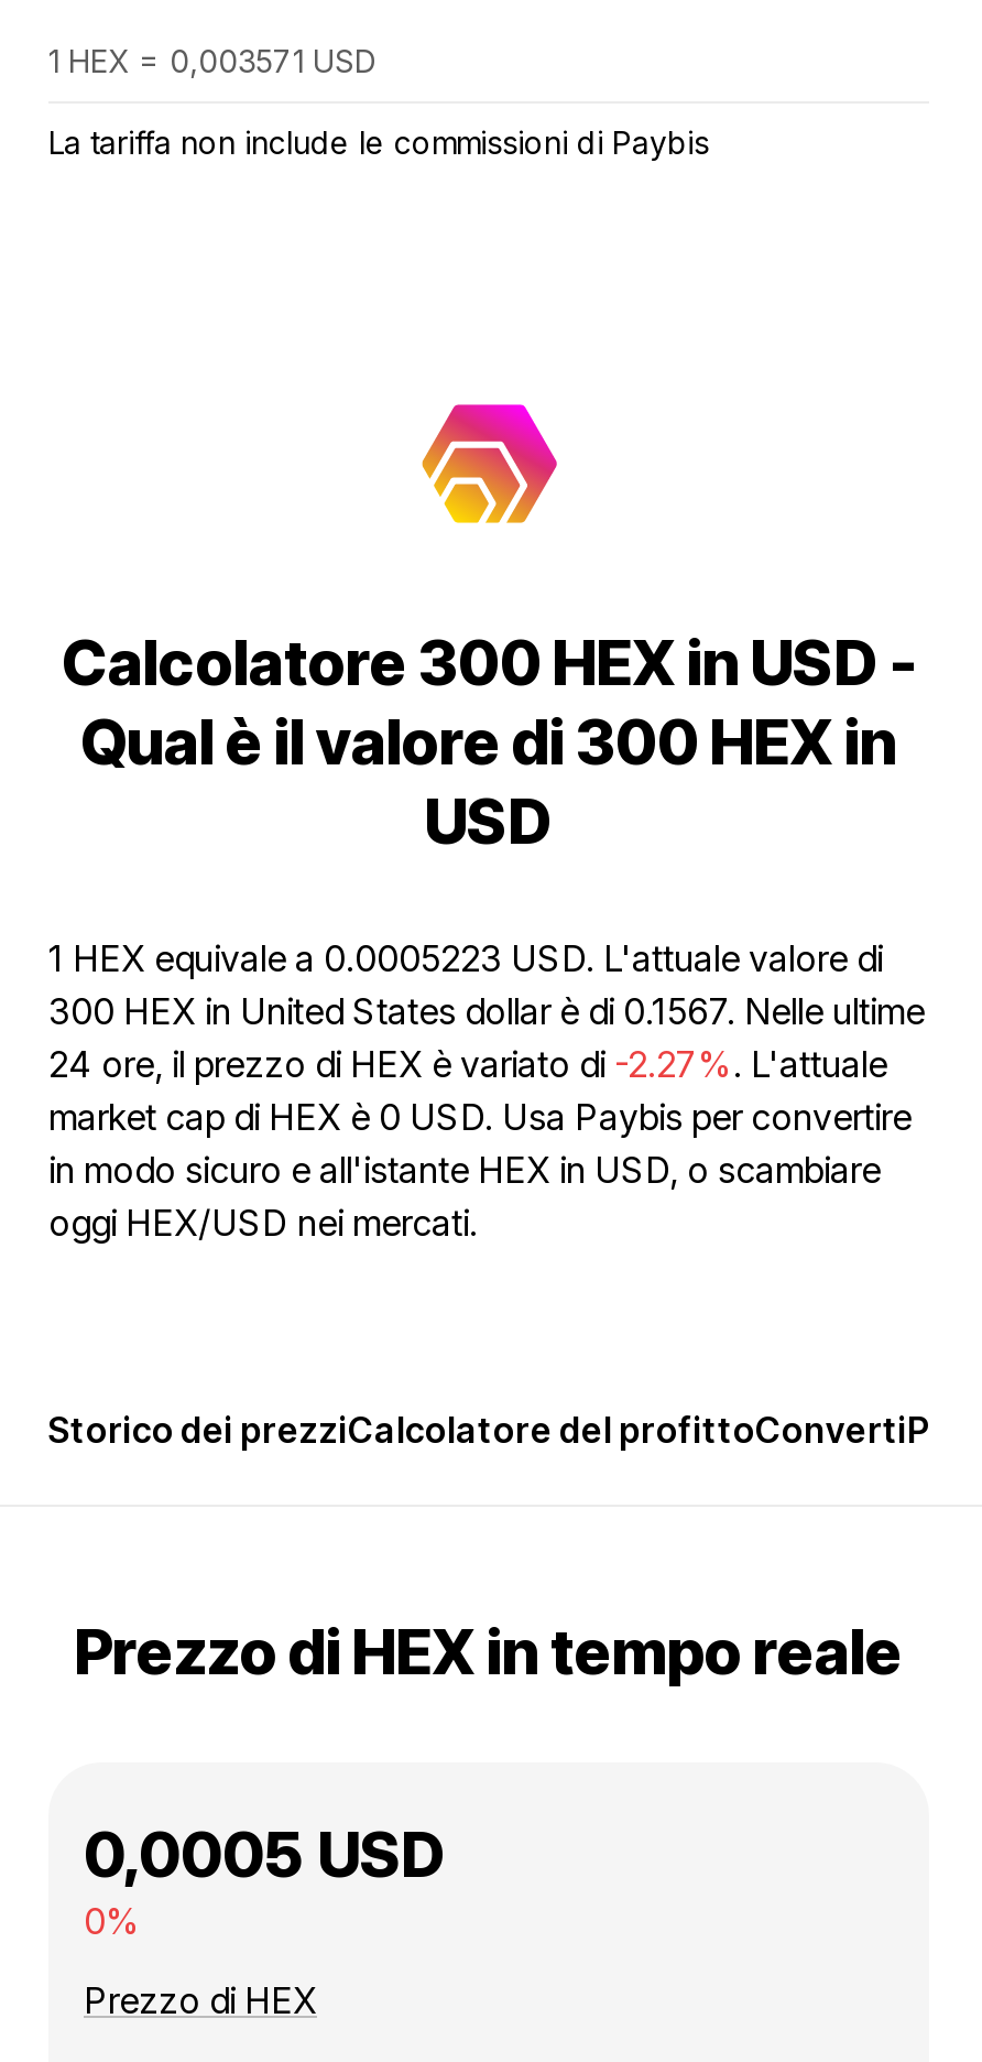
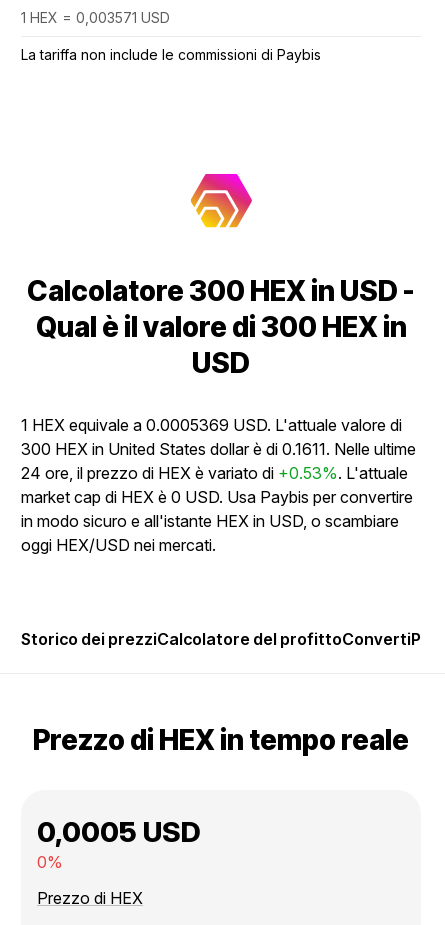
[48,936,883,980] 1 HEX equivale a 0.0005223 USD. L'attuale valore di -> [21,415,402,435] 1 HEX equivale a 0.0005369 USD. L'attuale valore di
[48,989,925,1033] 300 HEX in United States dollar è di 0.1567. Nelle ultime -> [21,439,416,459] 300 HEX in United States dollar è di 0.1611. Nelle ultime
[48,1042,887,1086] 24 ore, il prezzo di HEX è variato di -2.27%. L'attuale -> [21,463,408,483] 24 ore, il prezzo di HEX è variato di +0.53%. L'attuale

